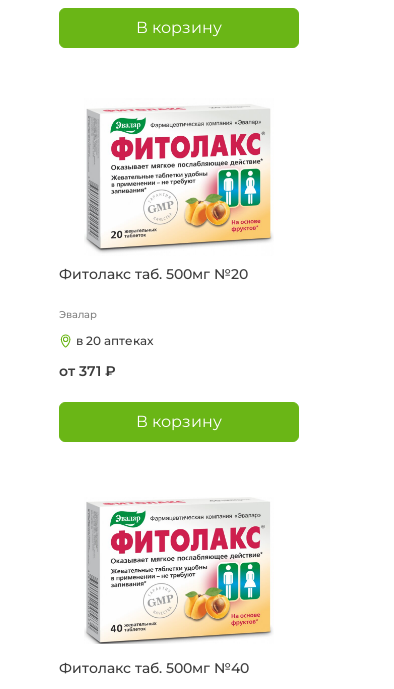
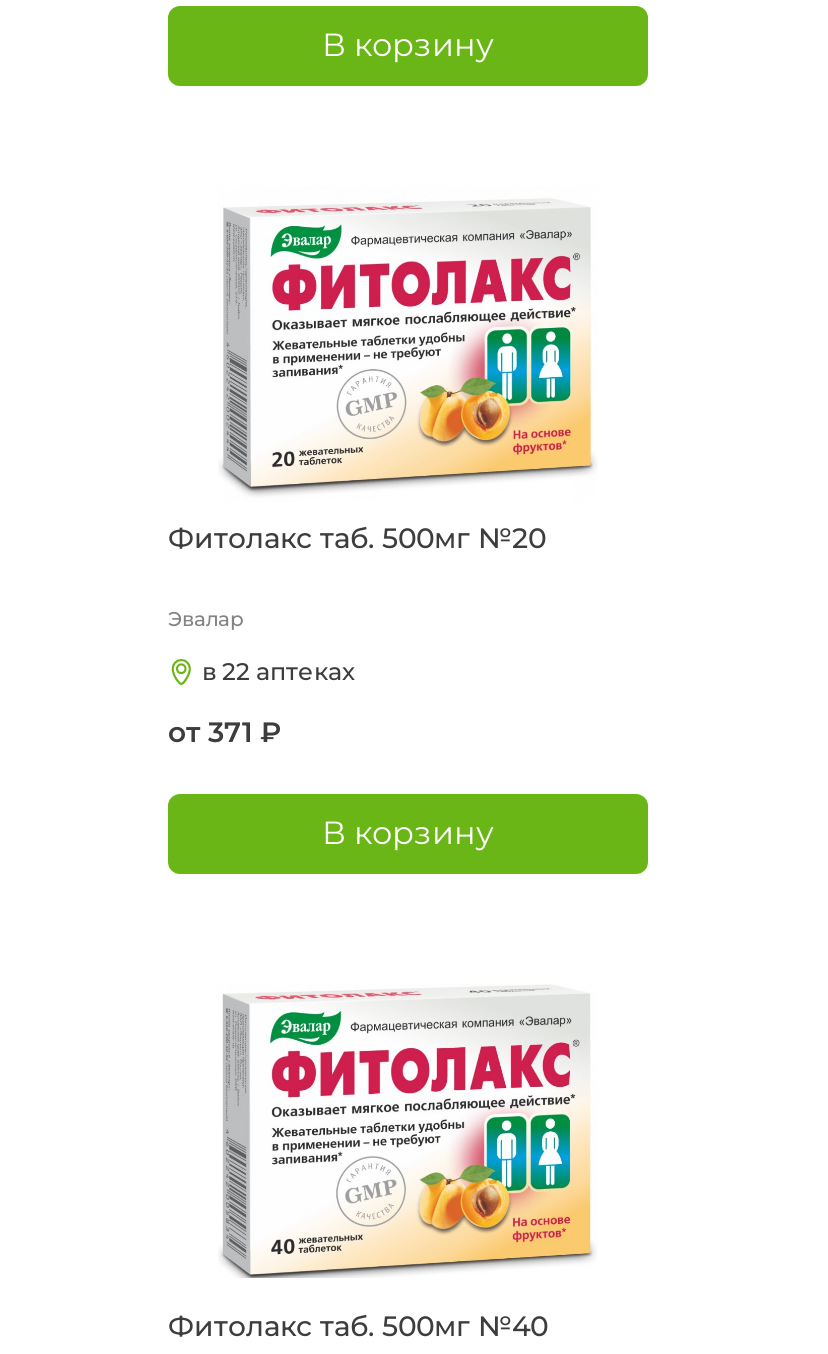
[76,332,153,347] в 20 аптеках -> [202,655,354,685] в 22 аптеках

